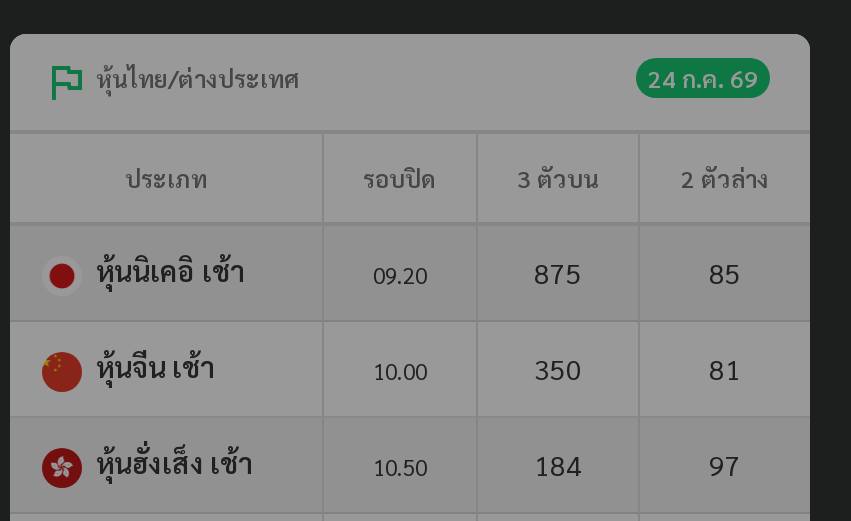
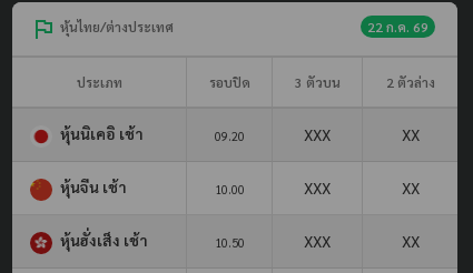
[648,62,758,94] 24 ก.ค. 69 -> [367,18,428,35] 22 ก.ค. 69
[534,254,741,290] 875 | 85 -> [304,124,419,144] XXX | XX
[534,350,741,386] 350 | 81 -> [304,177,419,197] XXX | XX
[534,446,741,482] 184 | 97 -> [304,231,419,251] XXX | XX

